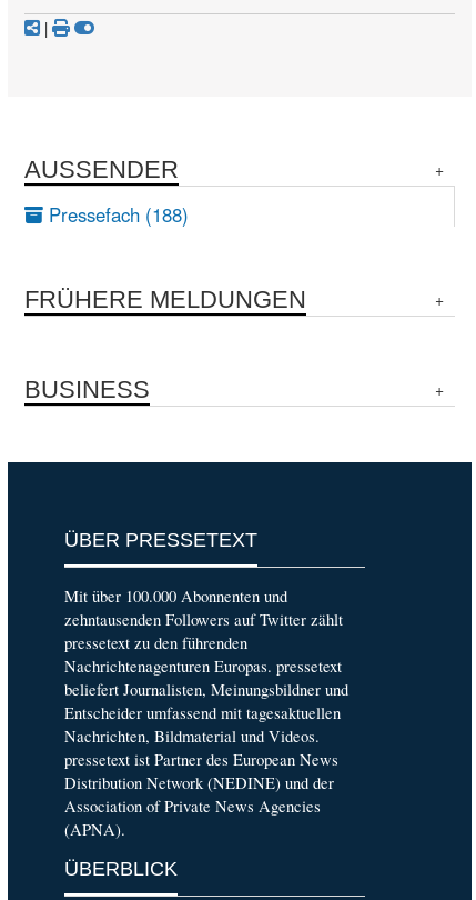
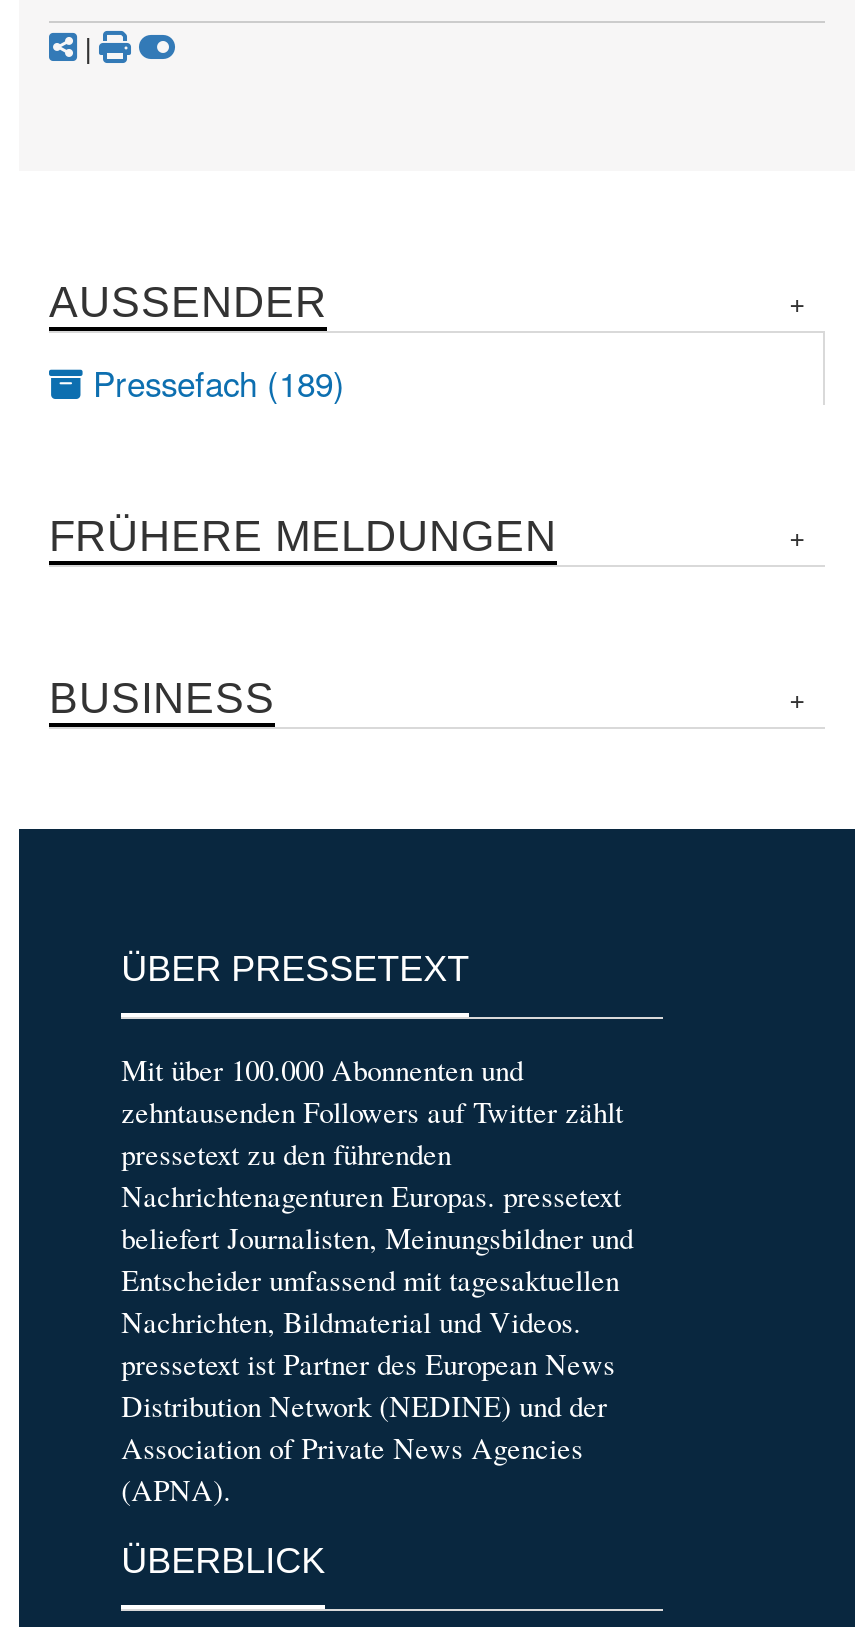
[43,201,189,228] Pressefach (188) -> [83,359,345,407] Pressefach (189)

